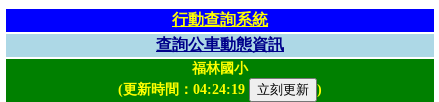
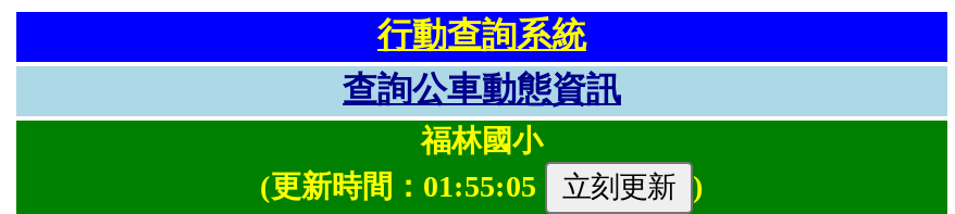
[118,82,245,97] (更新時間：04:24:19 -> [260,171,536,203] (更新時間：01:55:05

